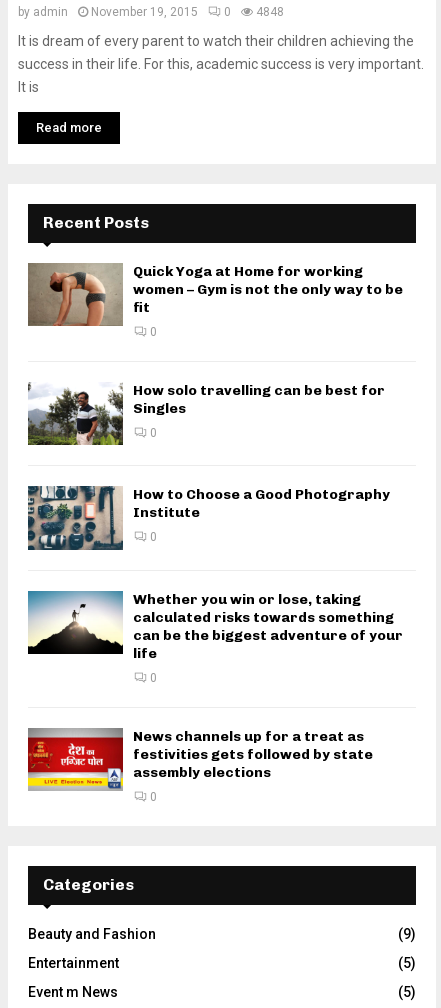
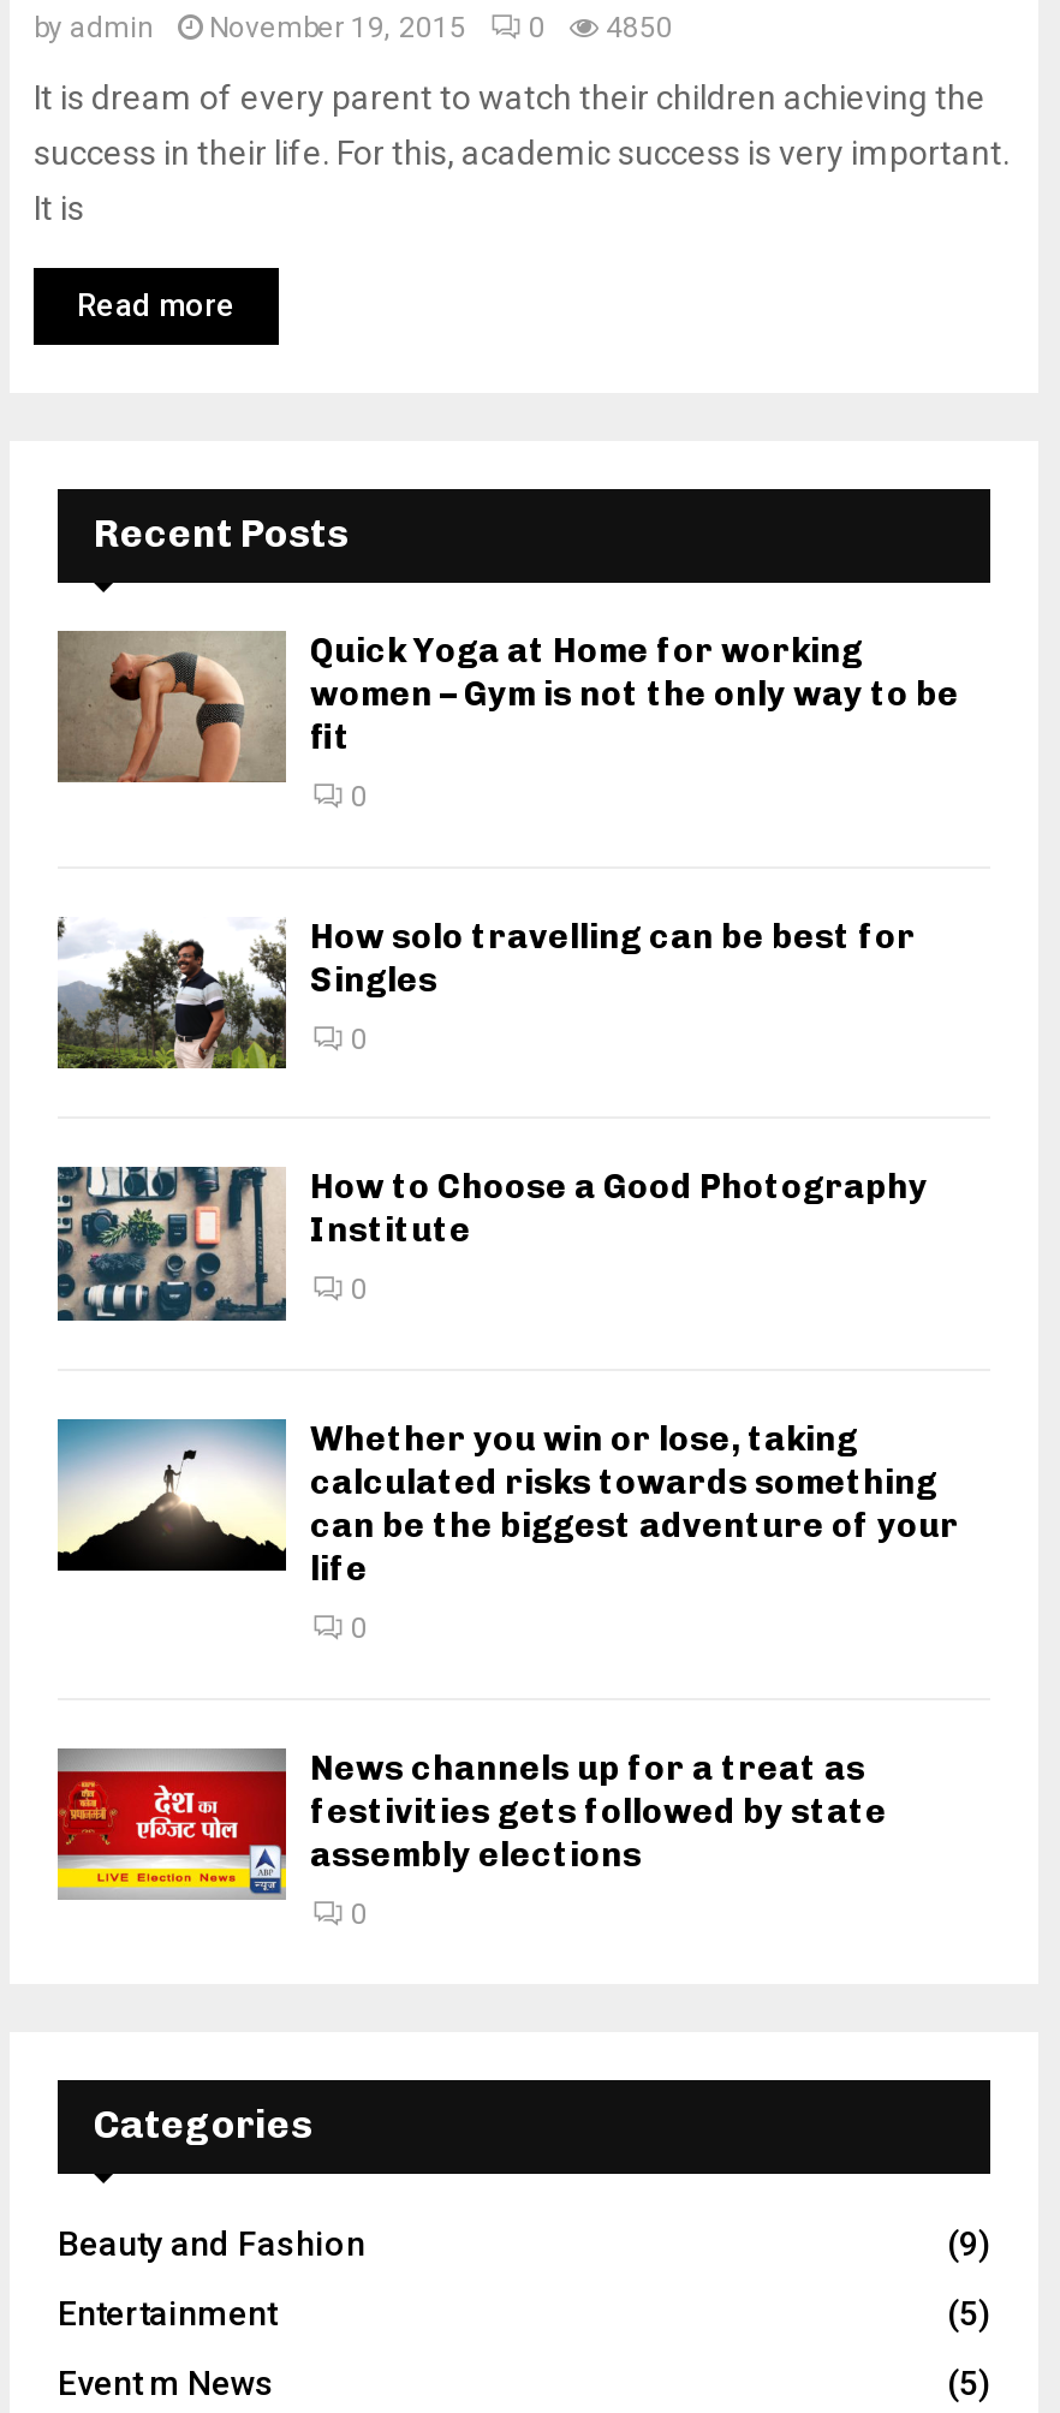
[18,5,284,19] by admin November 19, 2015 0 4848 -> [34,11,673,44] by admin November 19, 2015 0 4850

